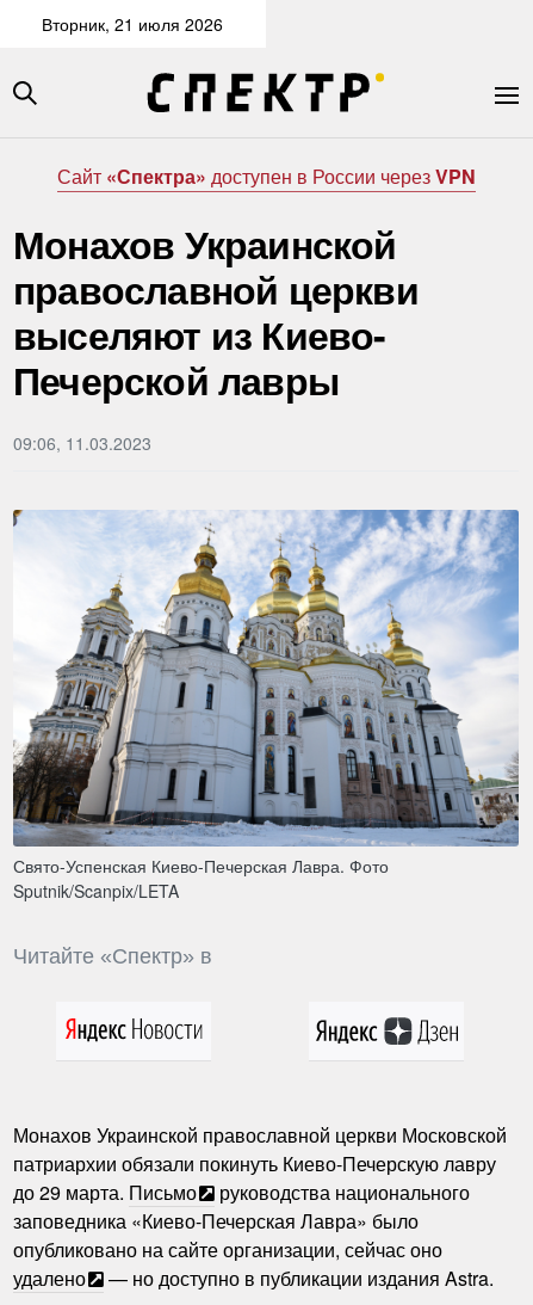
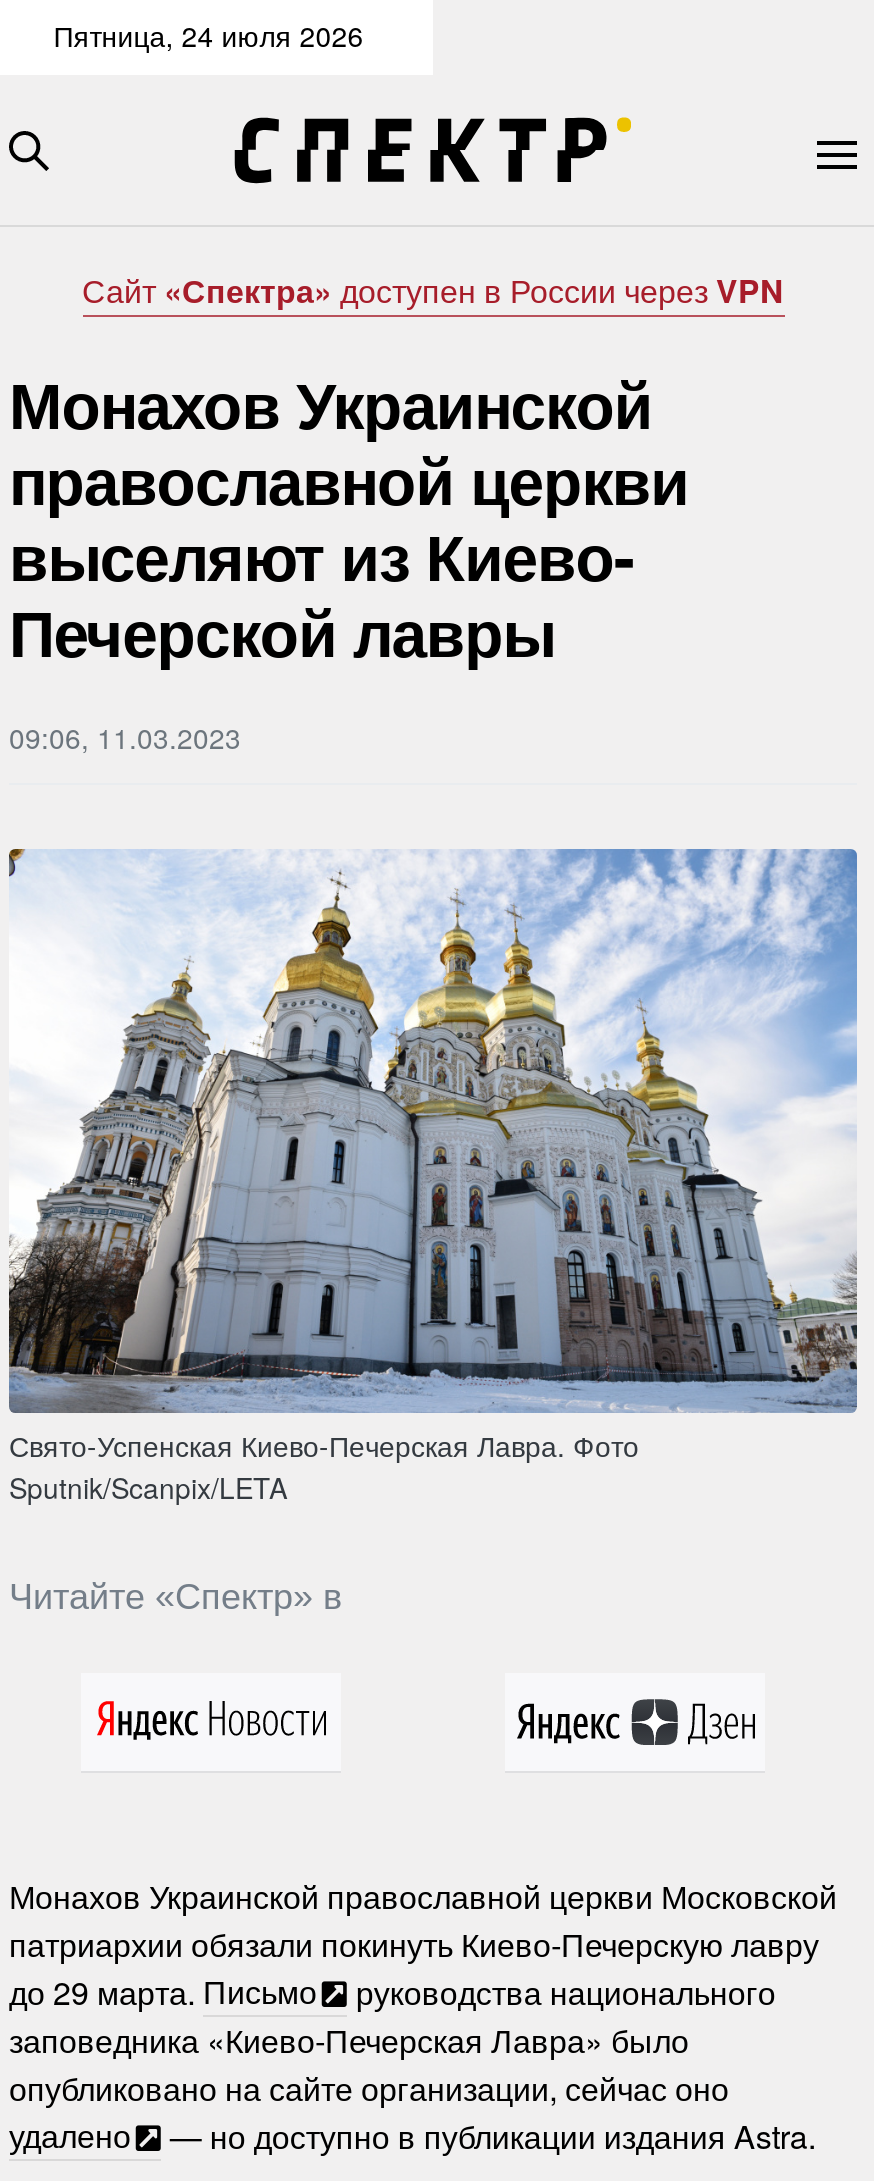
[41,12,223,36] Вторник, 21 июля 2026 -> [53,15,363,55] Пятница, 24 июля 2026

